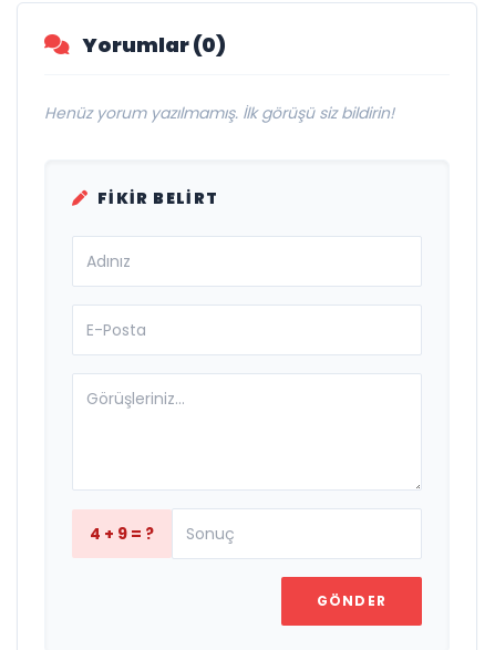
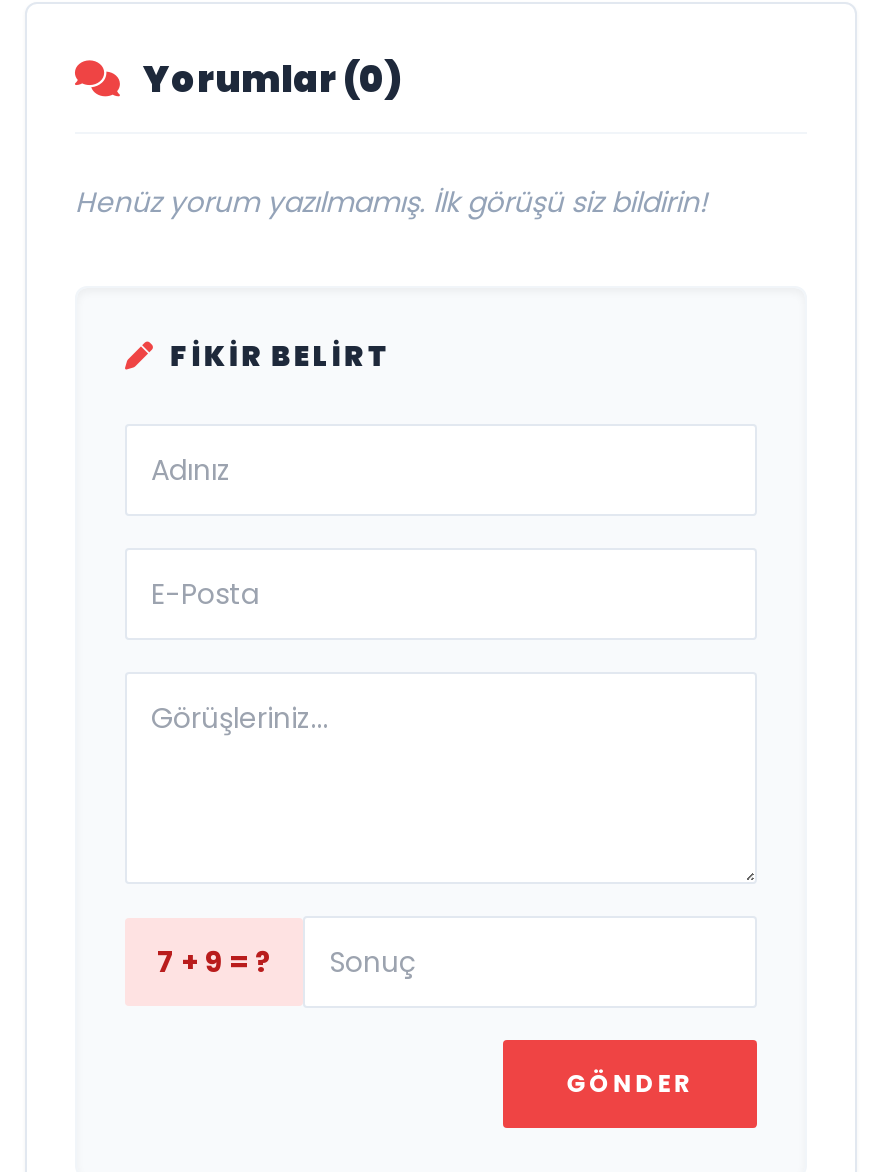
[90,522,154,544] 4 + 9 = ? -> [157,941,271,981] 7 + 9 = ?

